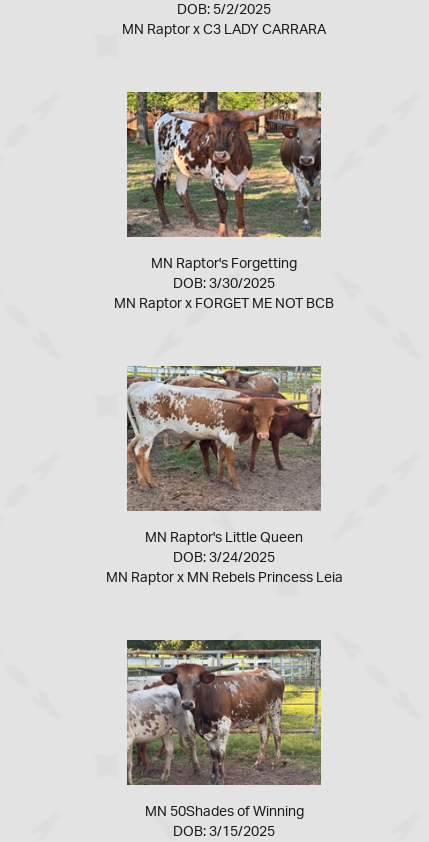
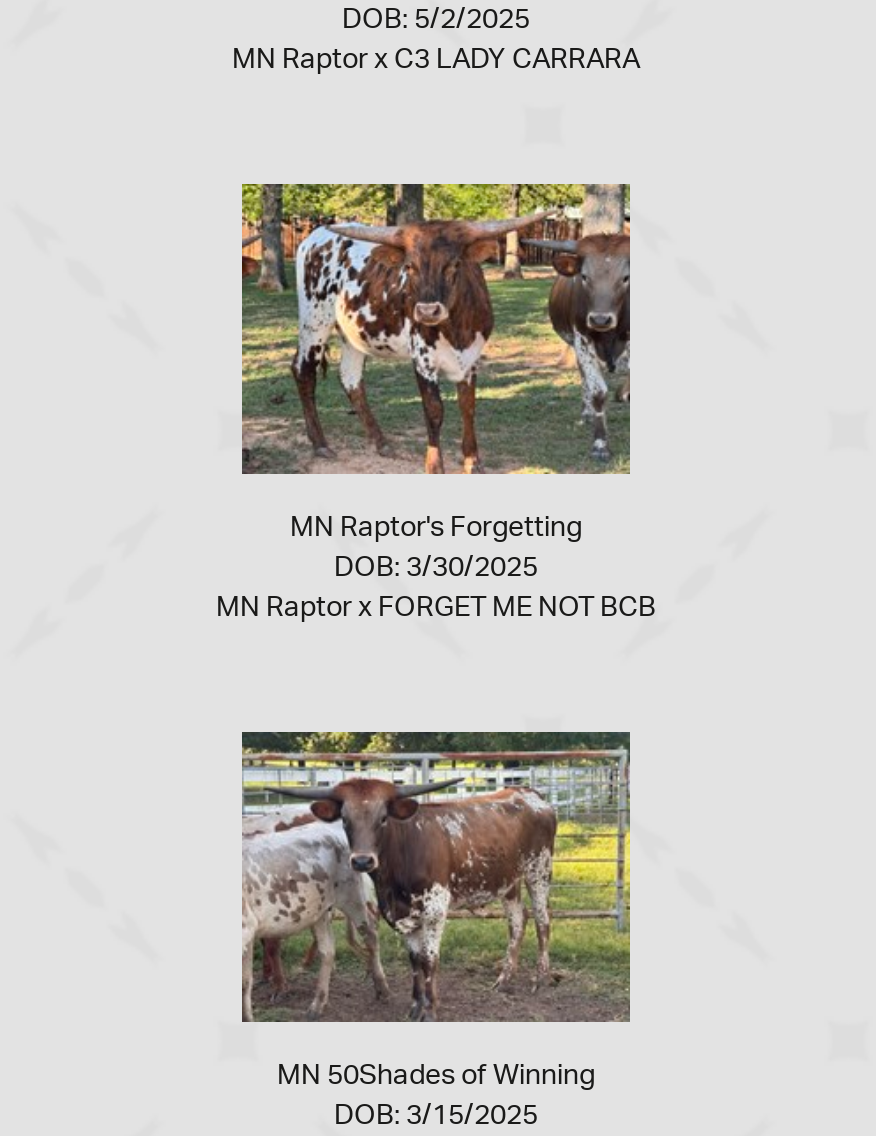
[105,366,342,585] [image] | MN Raptor's Little Queen | DOB: 3/24/2025 | MN Raptor x MN Rebels Princess Leia -> none

